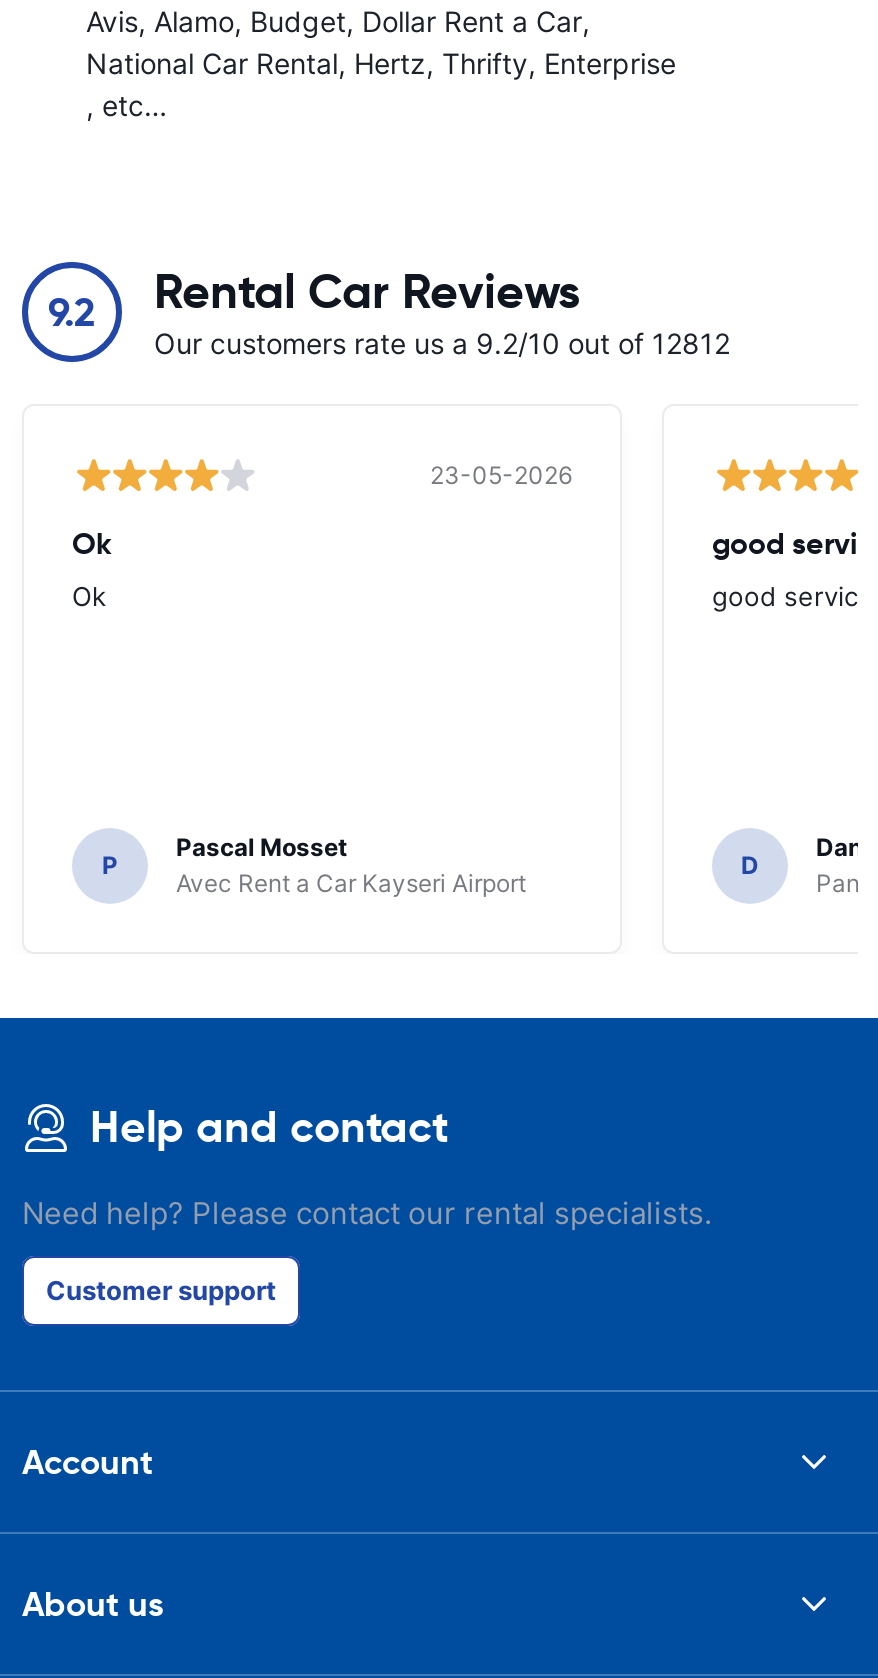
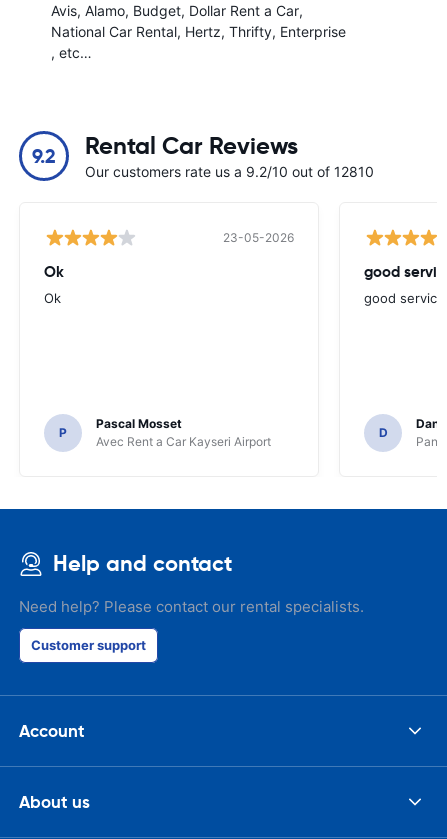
[154,326,730,360] Our customers rate us a 9.2/10 out of 12812 -> [85,163,374,180] Our customers rate us a 9.2/10 out of 12810

